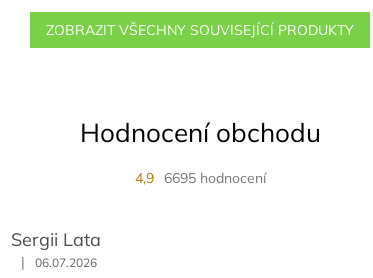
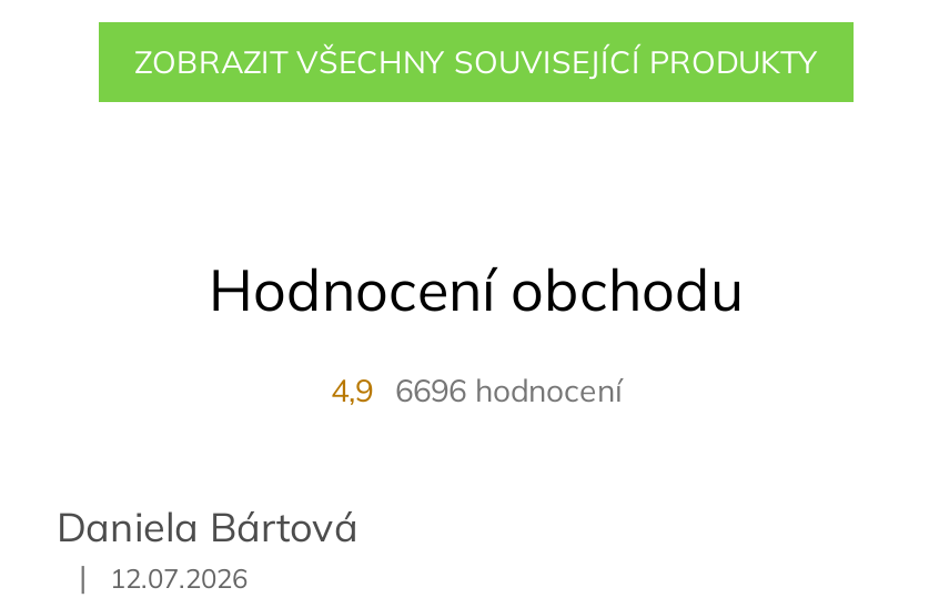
[134,169,265,187] 4,9 6695 hodnocení -> [331,370,622,411] 4,9 6696 hodnocení
[11,228,101,251] Sergii Lata -> [57,502,359,553] Daniela Bártová
[35,255,97,270] 06.07.2026 -> [110,562,248,595] 12.07.2026

